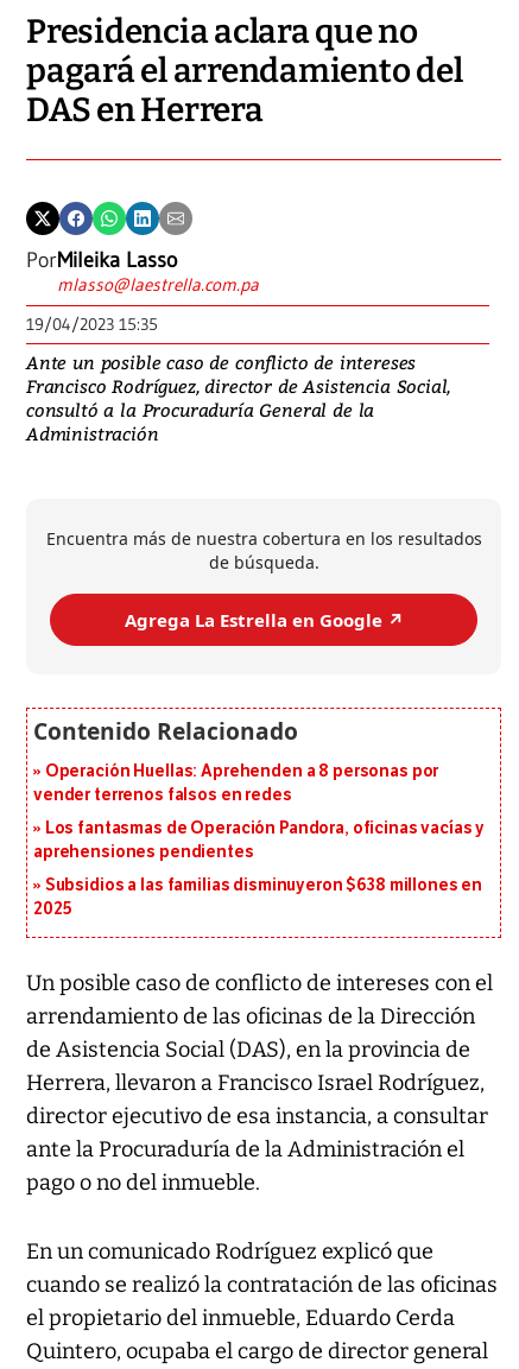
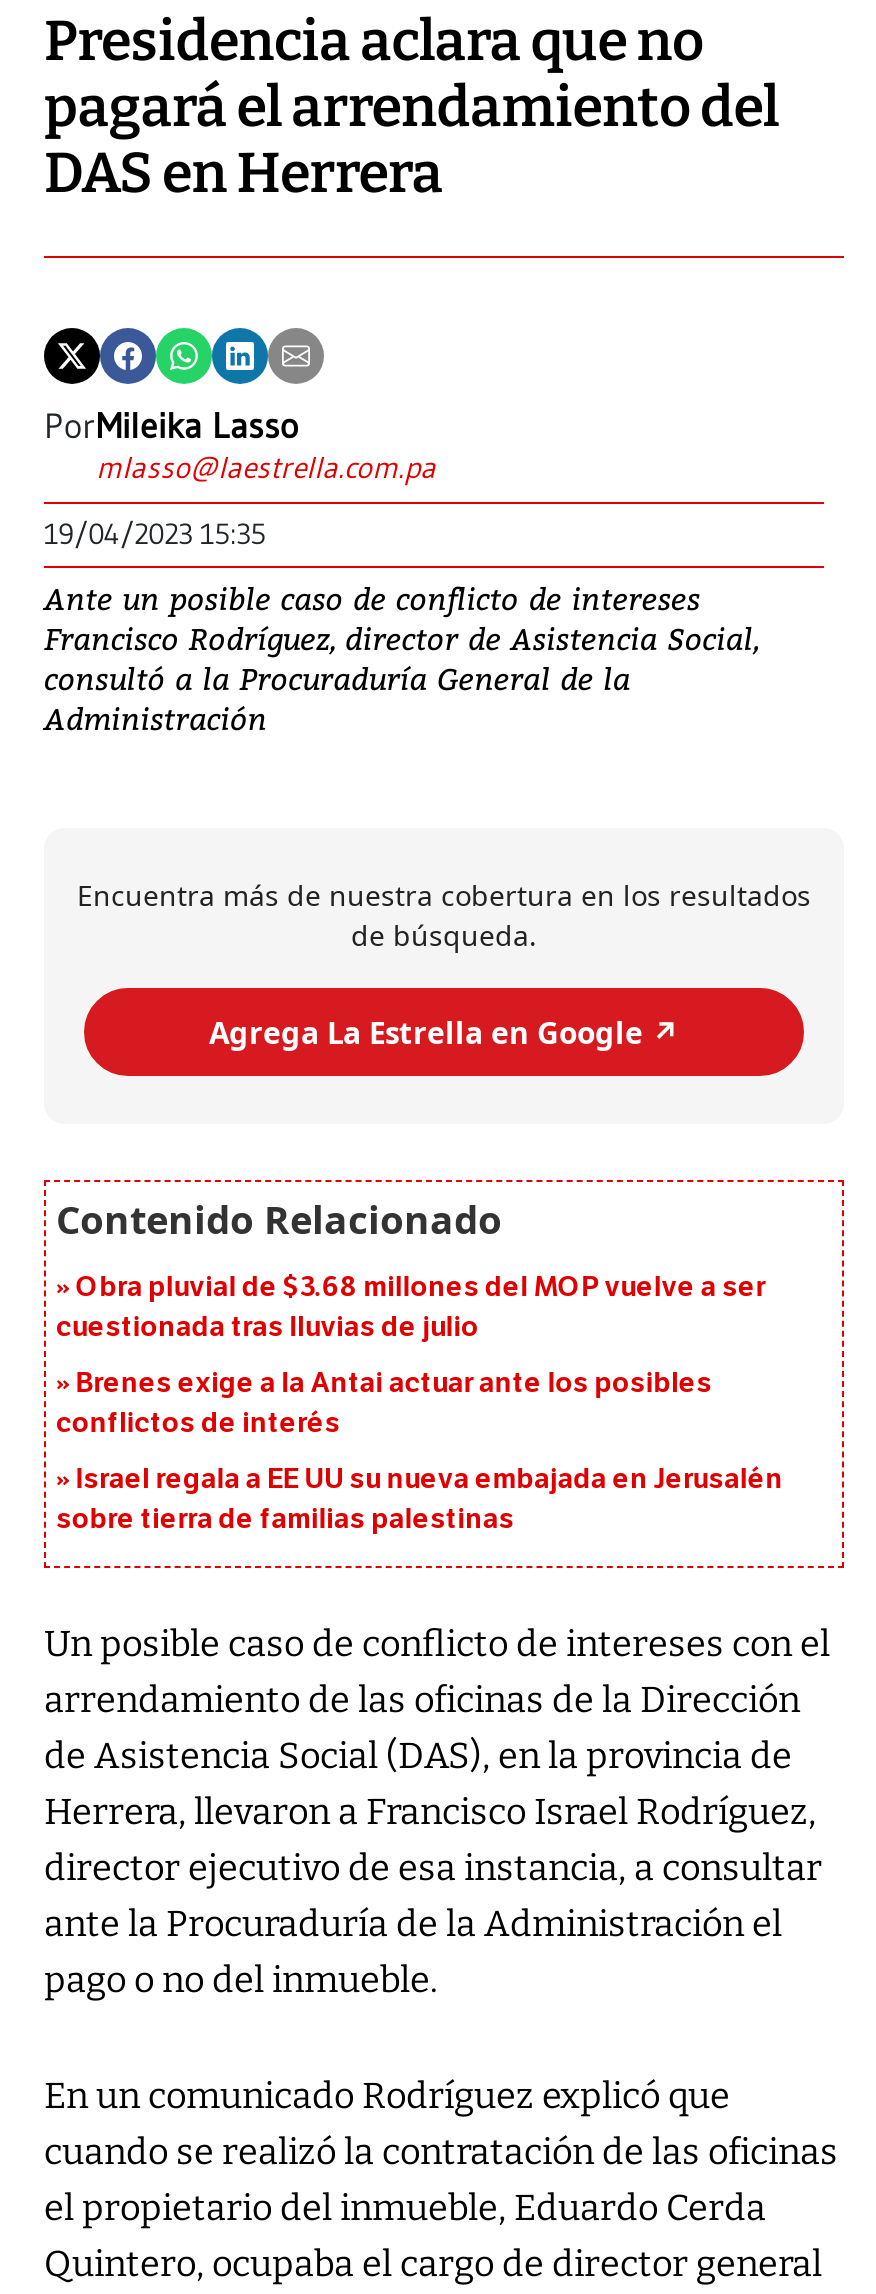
[33,762,439,806] Operación Huellas: Aprehenden a 8 personas por | vender terrenos falsos en redes -> [56,1271,765,1345] Obra pluvial de $3.68 millones del MOP vuelve a ser | cuestionada tras lluvias de julio
[33,819,485,863] Los fantasmas de Operación Pandora, oficinas vacías y | aprehensiones pendientes -> [56,1367,712,1441] Brenes exige a la Antai actuar ante los posibles | conflictos de interés
[33,876,482,920] Subsidios a las familias disminuyeron $638 millones en | 2025 -> [56,1463,783,1537] Israel regala a EE UU su nueva embajada en Jerusalén | sobre tierra de familias palestinas

